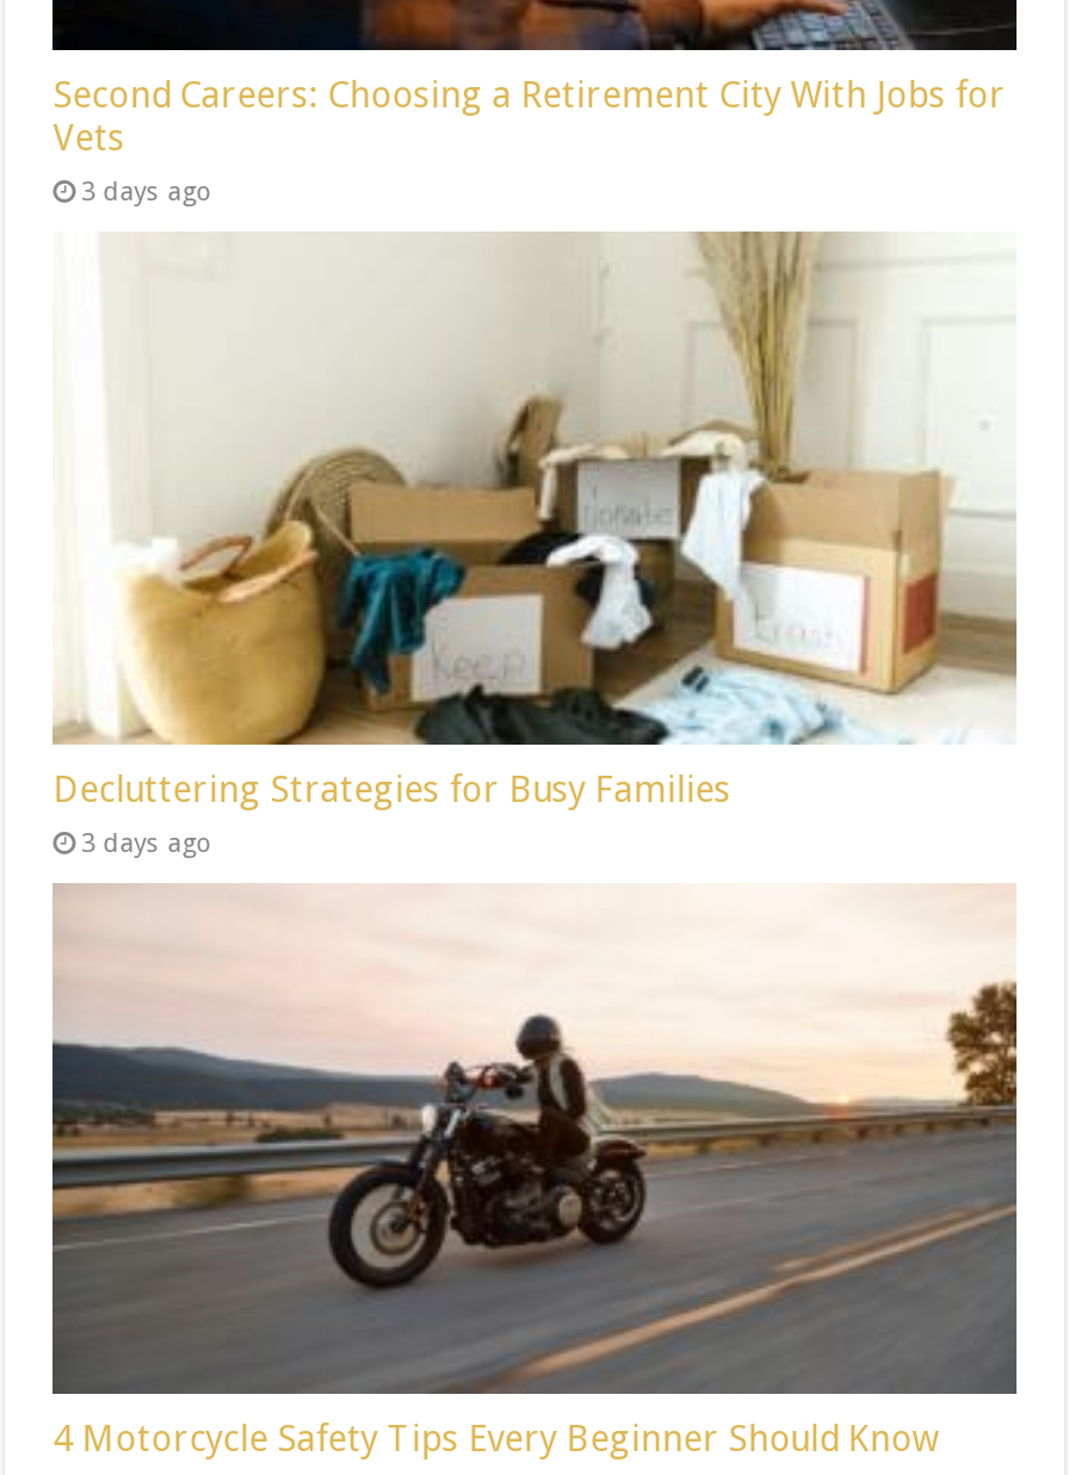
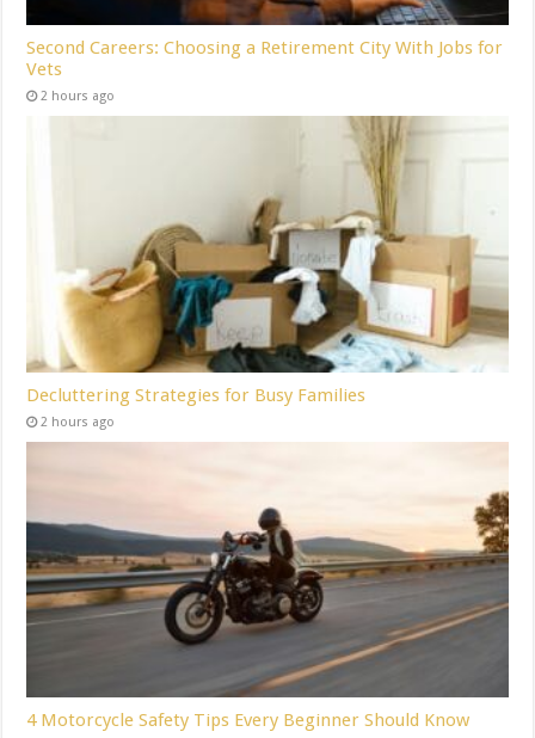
[82,176,213,207] 3 days ago -> [41,88,115,104] 2 hours ago
[82,827,213,858] 3 days ago -> [41,414,115,429] 2 hours ago

